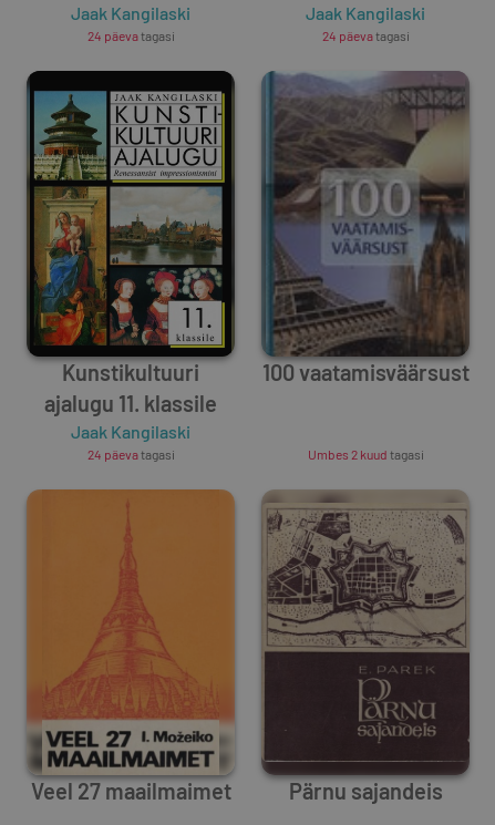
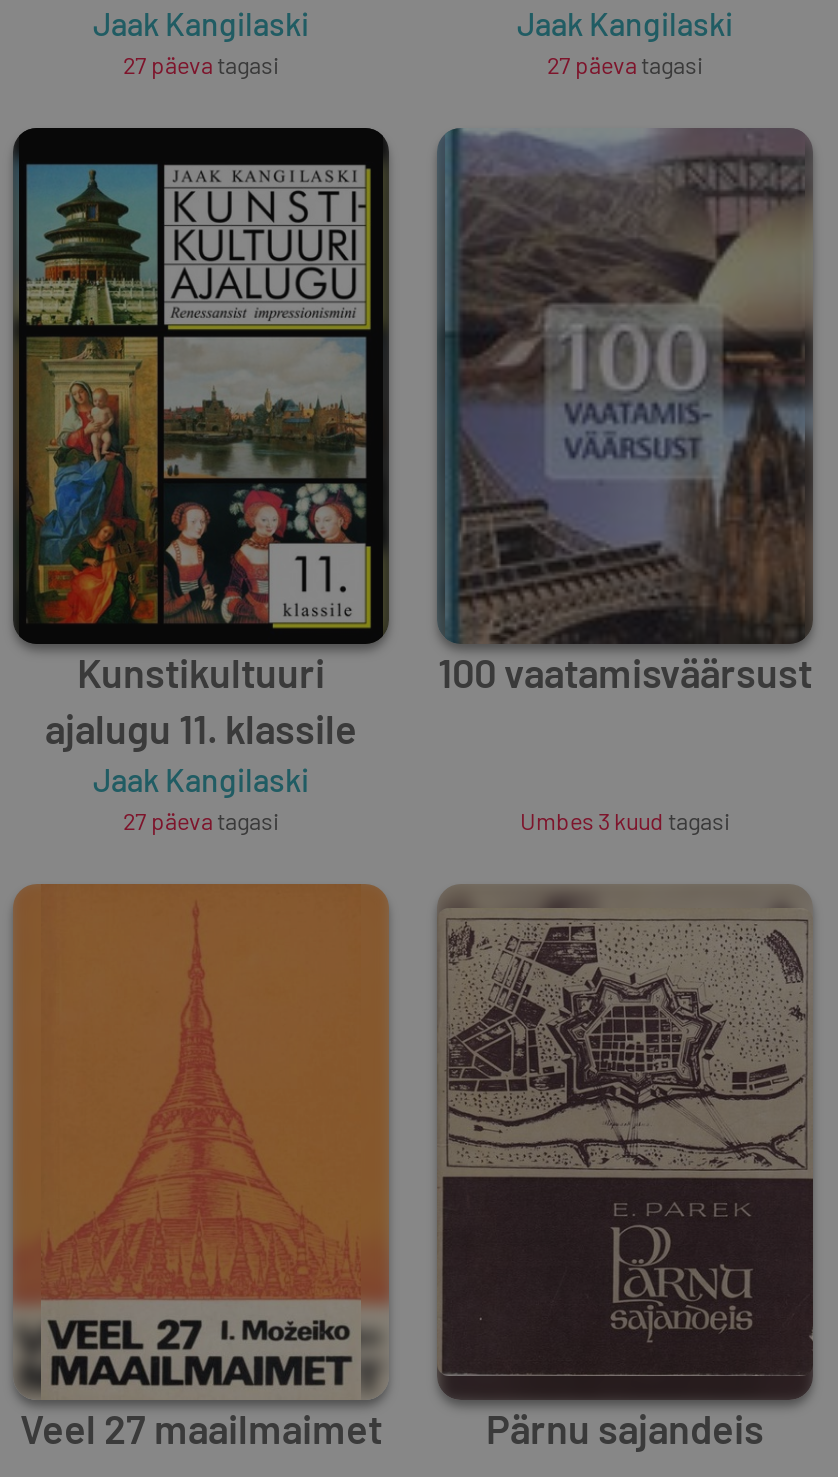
[87,28,174,43] 24 päeva tagasi -> [123,50,279,78] 27 päeva tagasi
[322,28,409,43] 24 päeva tagasi -> [547,50,703,78] 27 päeva tagasi
[87,446,174,462] 24 päeva tagasi -> [123,806,279,834] 27 päeva tagasi
[307,446,424,462] Umbes 2 kuud tagasi -> [520,806,730,834] Umbes 3 kuud tagasi

